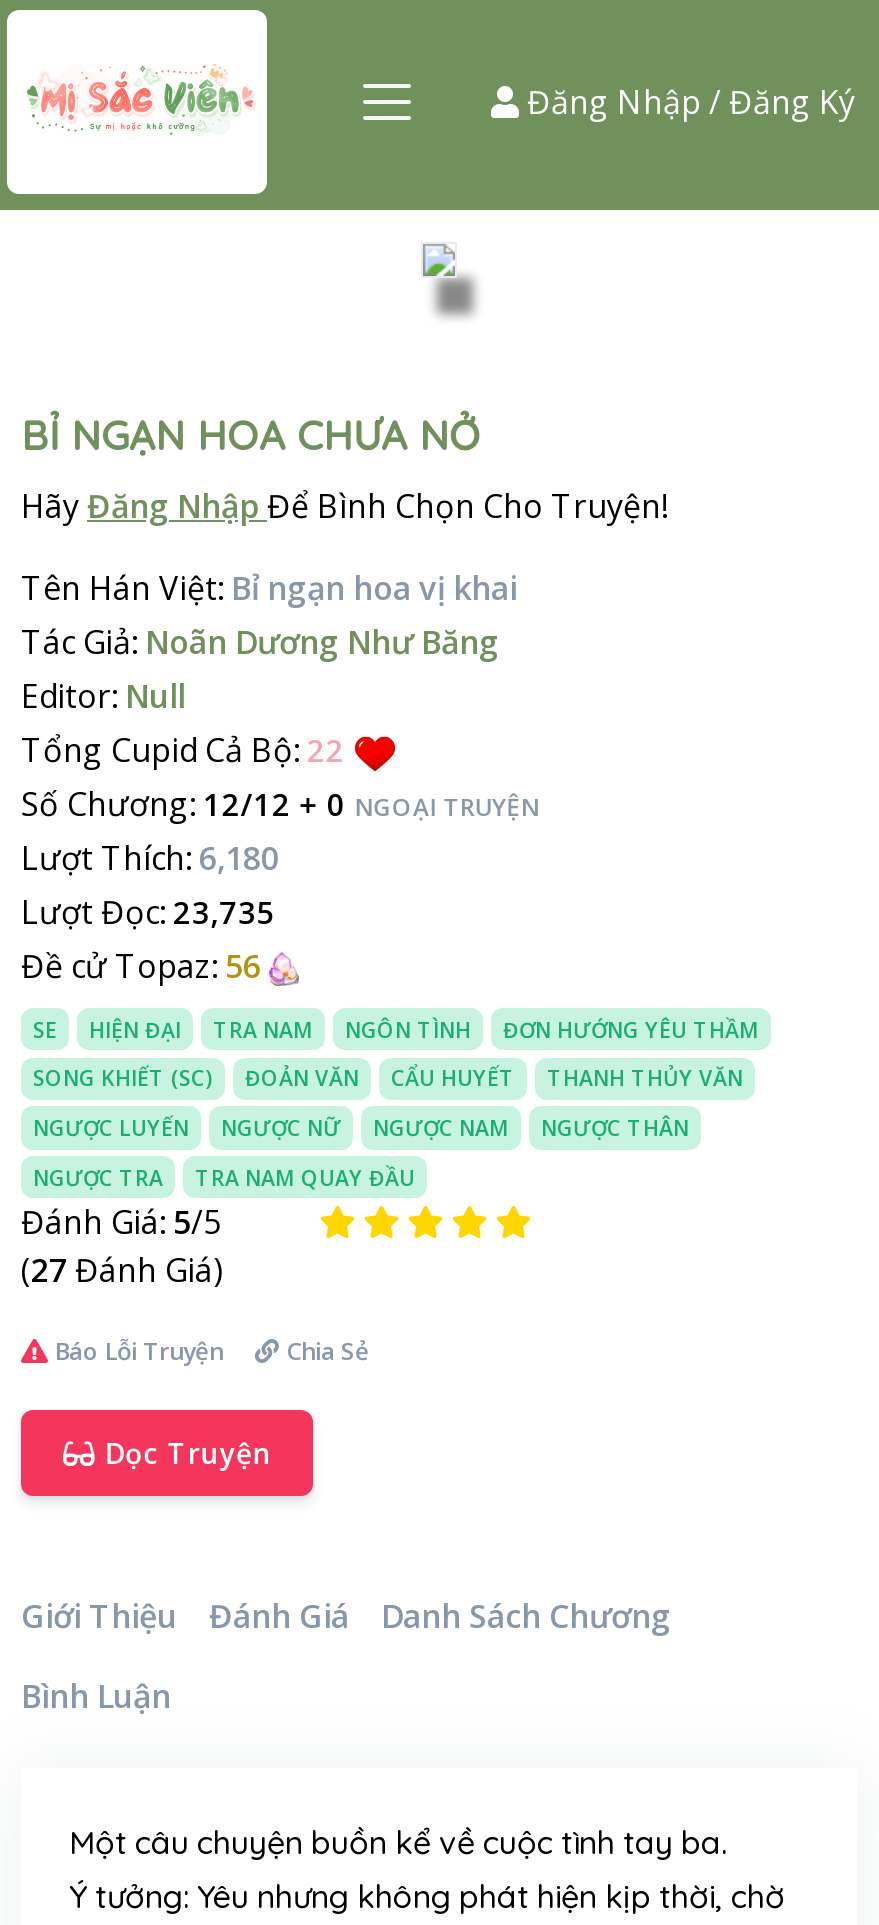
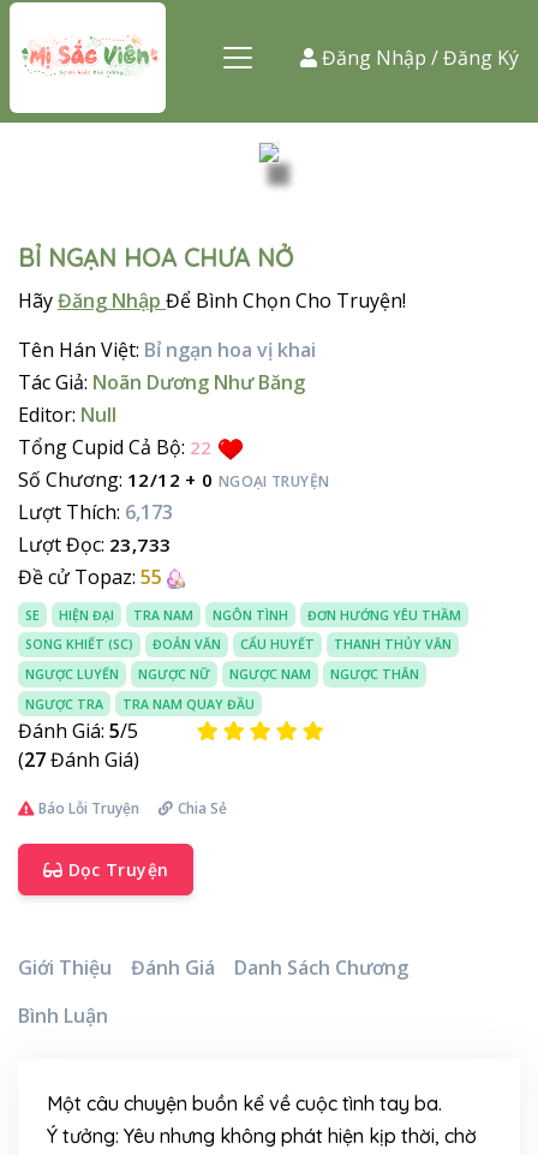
[21,836,279,880] Lượt Thích: 6,180 -> [18,499,173,525] Lượt Thích: 6,173
[21,890,276,934] Lượt Đọc: 23,735 -> [18,531,171,557] Lượt Đọc: 23,733
[21,944,269,988] Đề cử Topaz: 56 -> [18,563,167,590] Đề cử Topaz: 55

